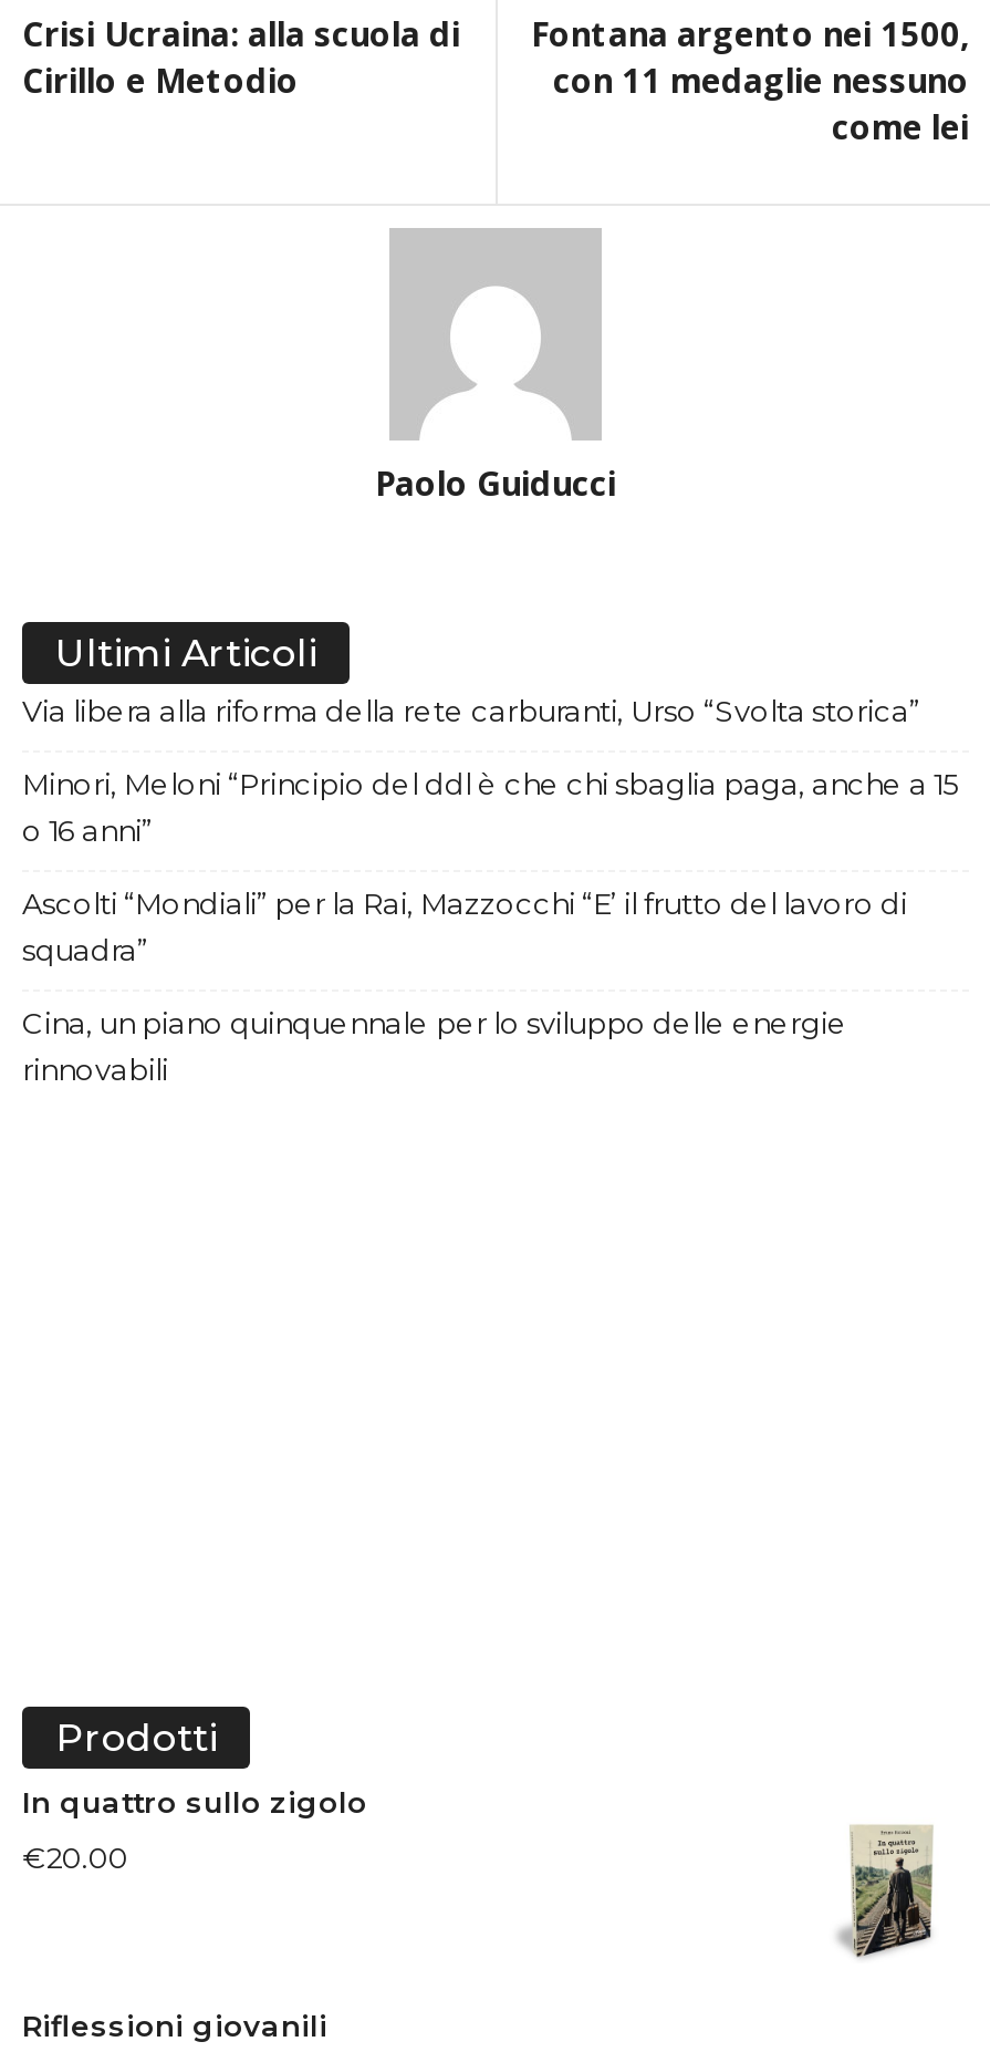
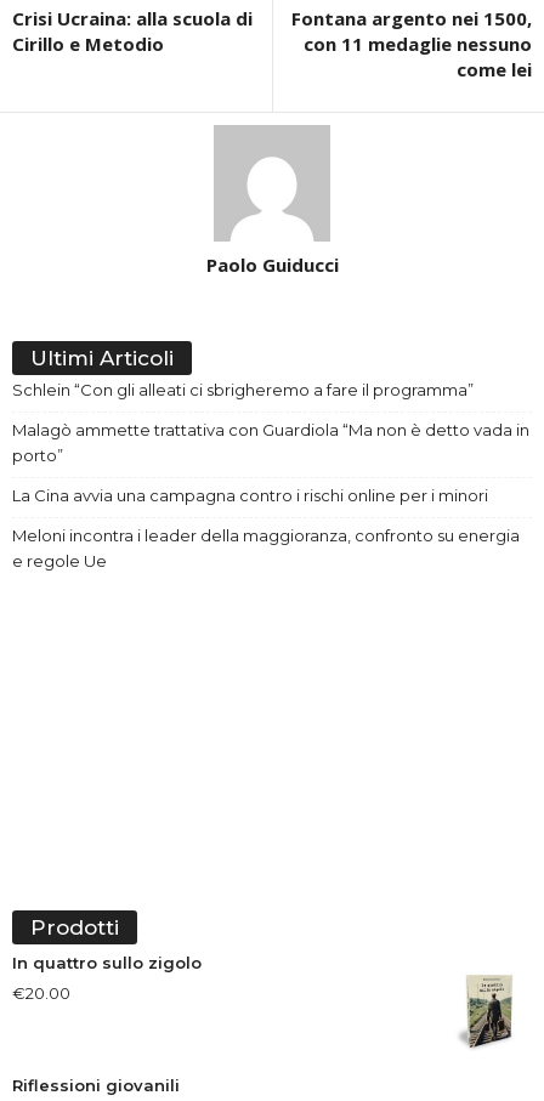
[22,692,920,728] Via libera alla riforma della rete carburanti, Urso “Svolta storica” -> [12,380,474,399] Schlein “Con gli alleati ci sbrigheremo a fare il programma”
[22,765,958,847] Minori, Meloni “Principio del ddl è che chi sbaglia paga, anche a 15 | o 16 anni” -> [12,420,529,465] Malagò ammette trattativa con Guardiola “Ma non è detto vada in | porto”
[22,885,907,967] Ascolti “Mondiali” per la Rai, Mazzocchi “E’ il frutto del lavoro di | squadra” -> [12,485,488,505] La Cina avvia una campagna contro i rischi online per i minori
[22,1004,847,1086] Cina, un piano quinquennale per lo sviluppo delle energie | rinnovabili -> [12,525,520,570] Meloni incontra i leader della maggioranza, confronto su energia | e regole Ue

